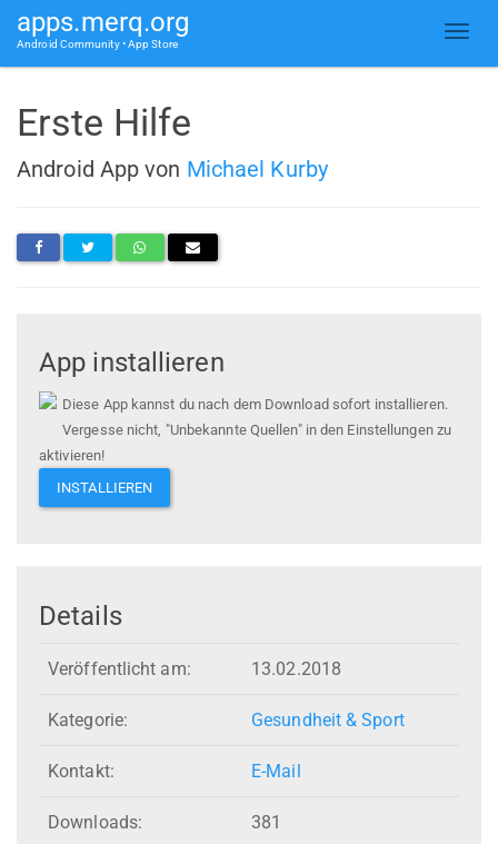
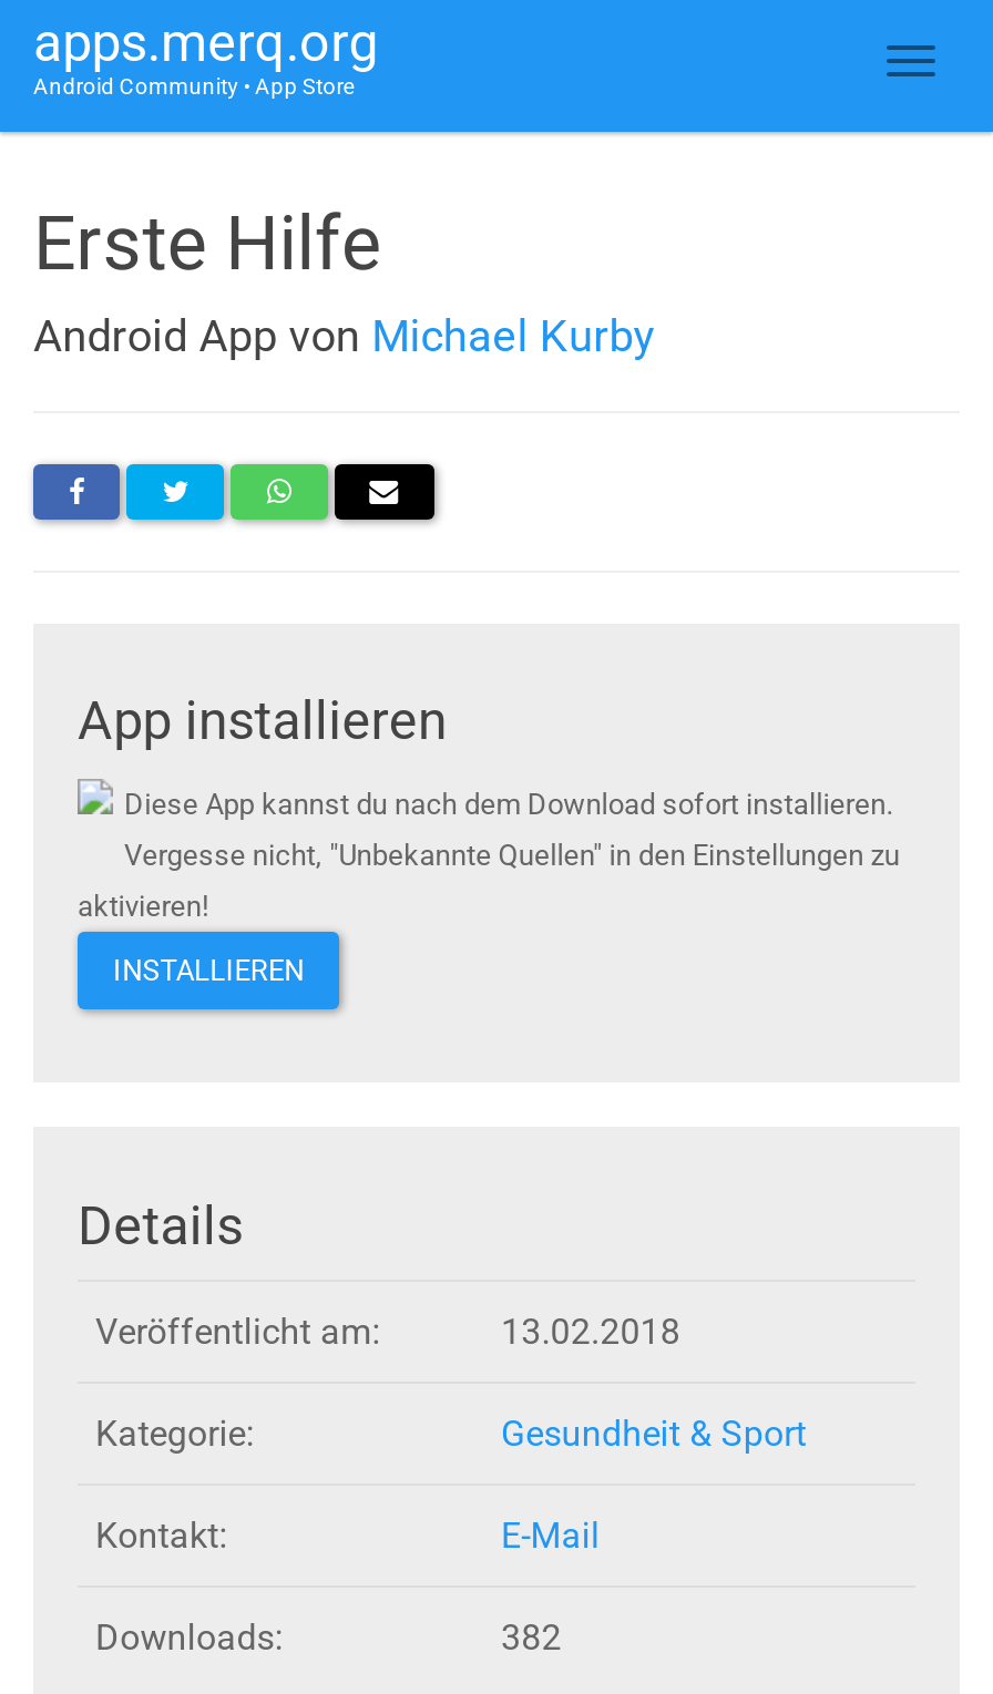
[251,812,282,833] 381 -> [501,1617,561,1659] 382

